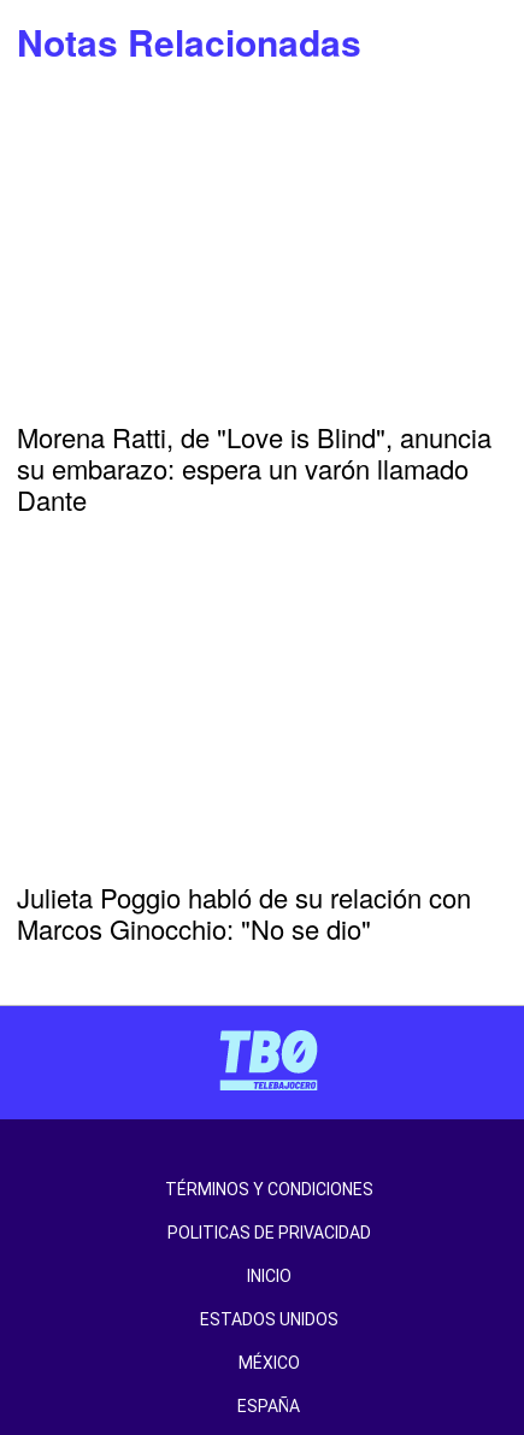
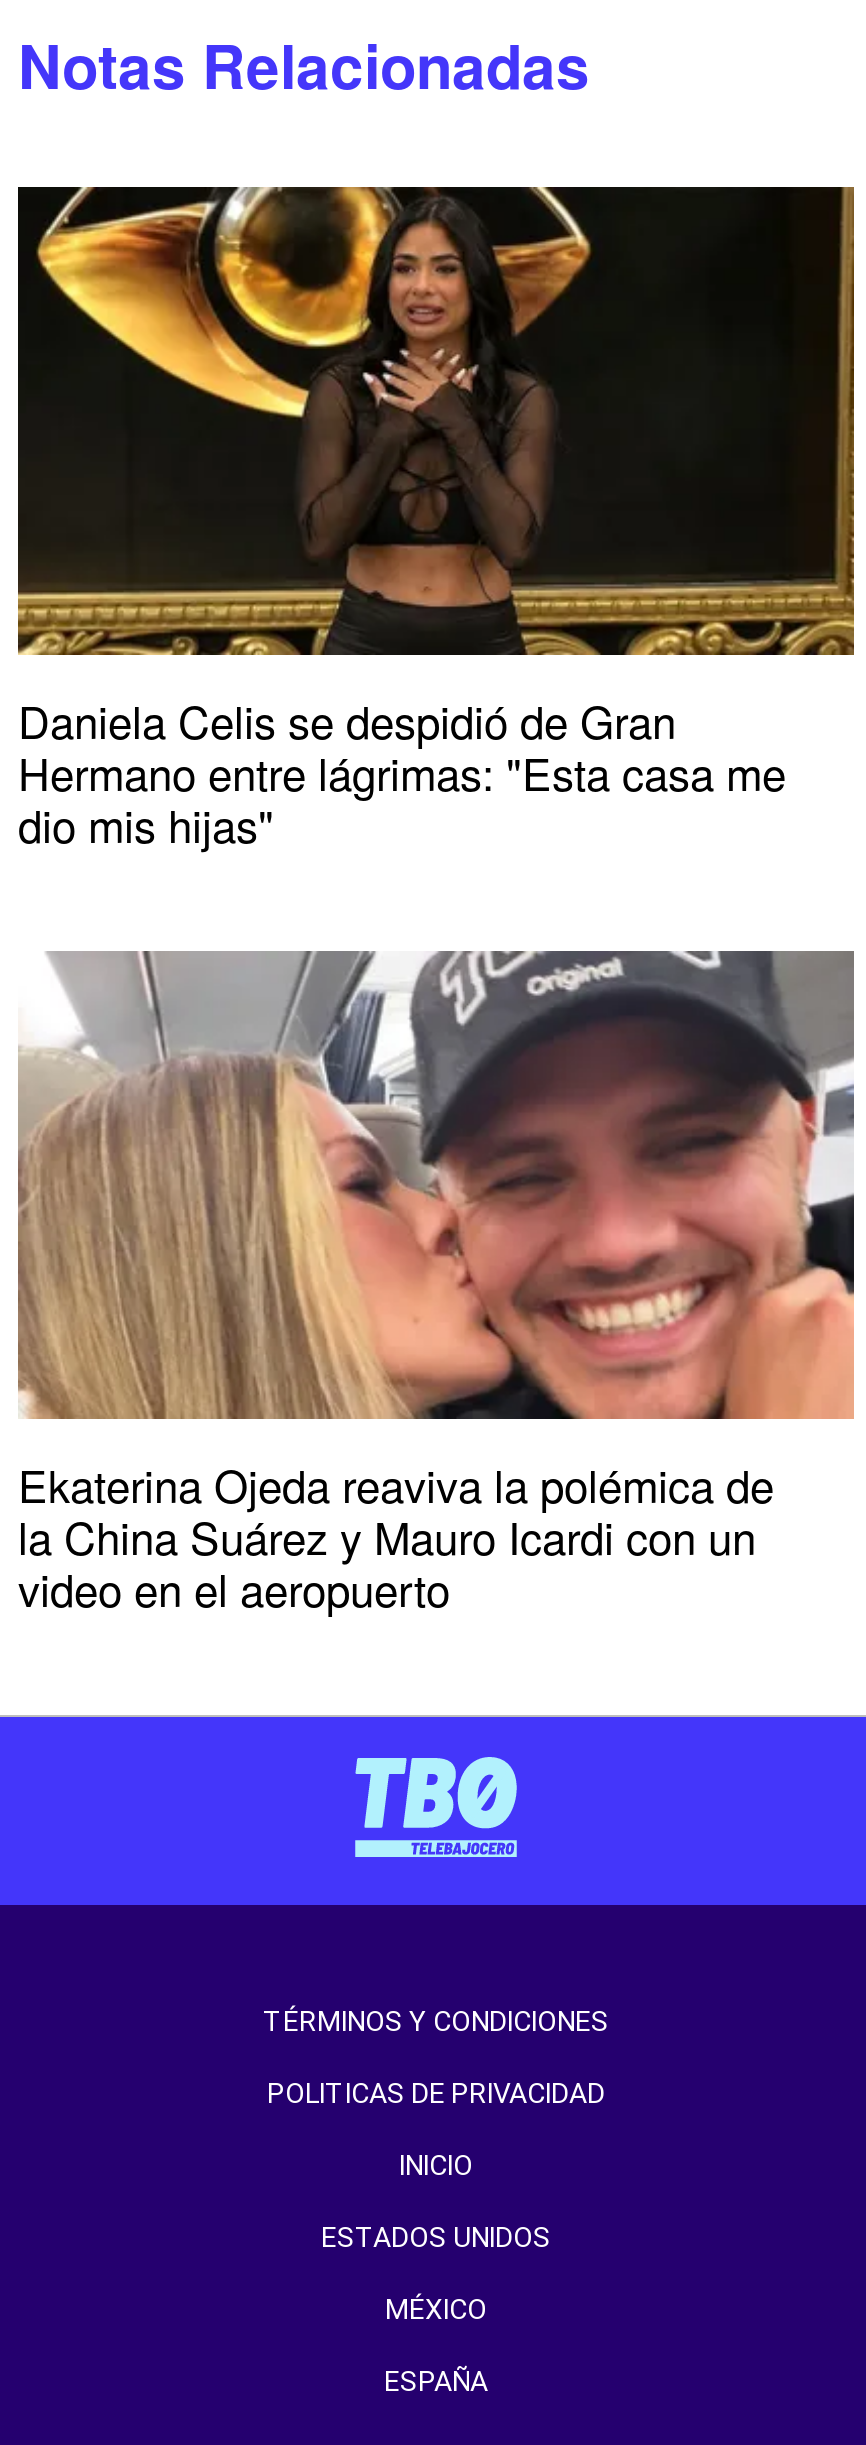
none -> [16,185,856,657] [image]
none -> [16,949,856,1421] [image]
[17,418,491,518] Morena Ratti, de "Love is Blind", anuncia | su embarazo: espera un varón llamado | Dante -> [18,689,786,855] Daniela Celis se despidió de Gran | Hermano entre lágrimas: "Esta casa me | dio mis hijas"
[17,878,471,947] Julieta Poggio habló de su relación con | Marcos Ginocchio: "No se dio" -> [18,1453,774,1619] Ekaterina Ojeda reaviva la polémica de | la China Suárez y Mauro Icardi con un | video en el aeropuerto

